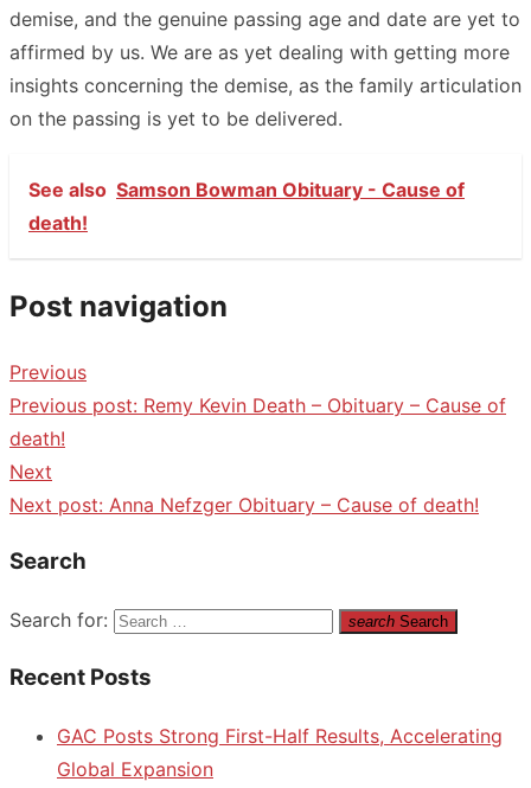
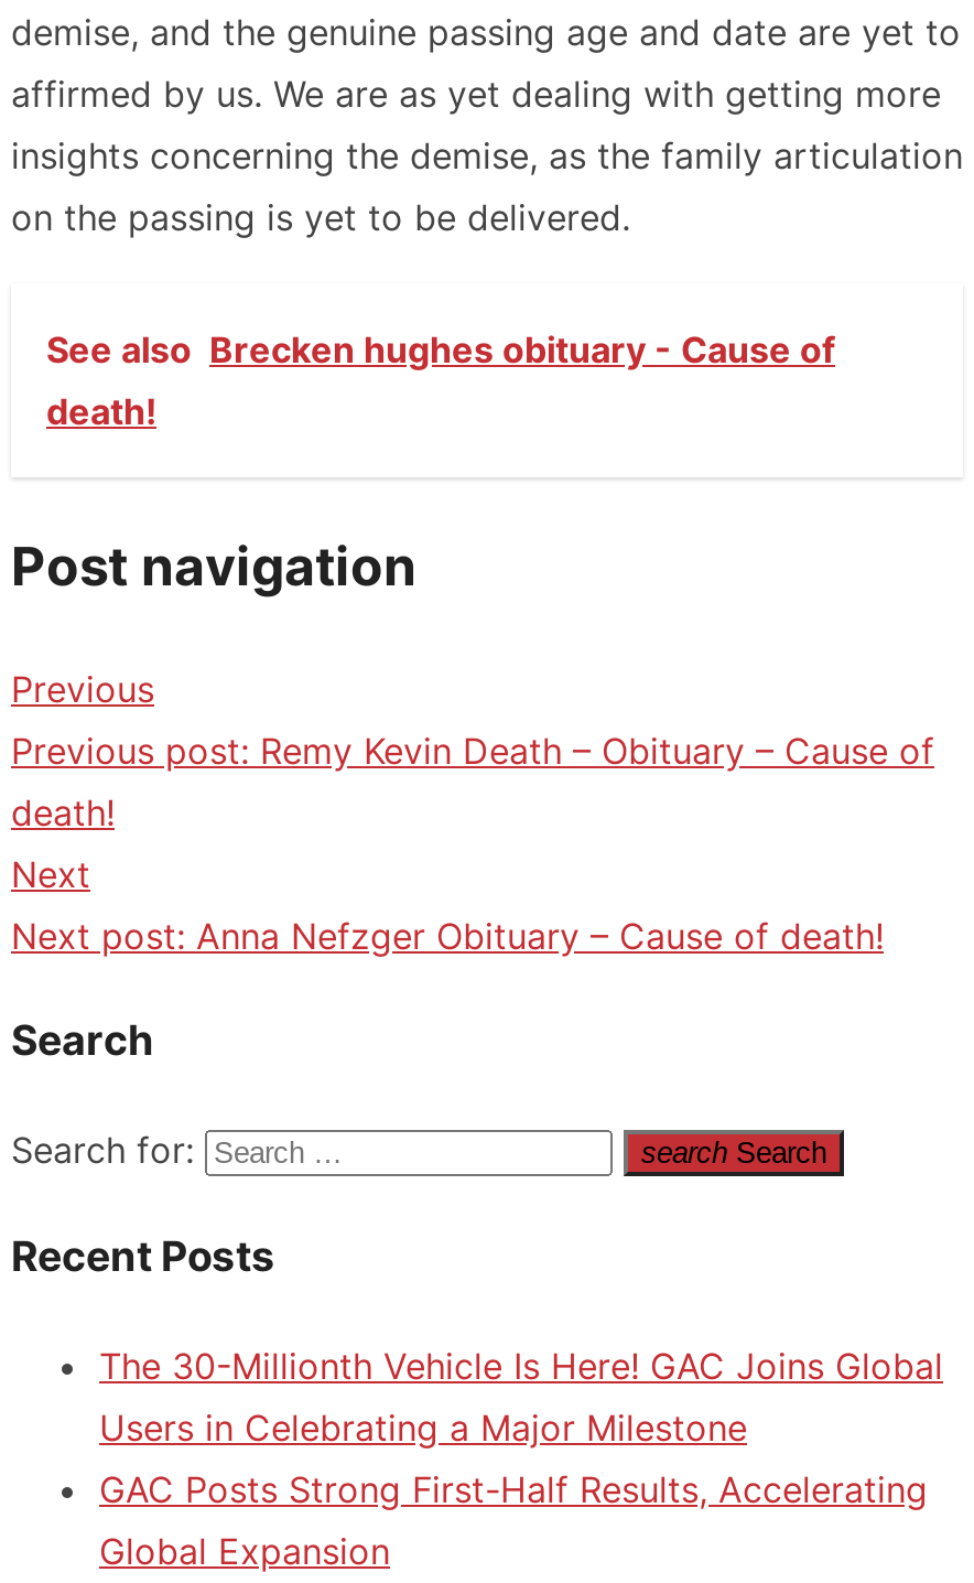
[28,178,465,201] See also Samson Bowman Obituary - Cause of -> [46,327,835,371] See also Brecken hughes obituary - Cause of
none -> [99,1343,943,1449] The 30-Millionth Vehicle Is Here! GAC Joins Global | Users in Celebrating a Major Milestone

